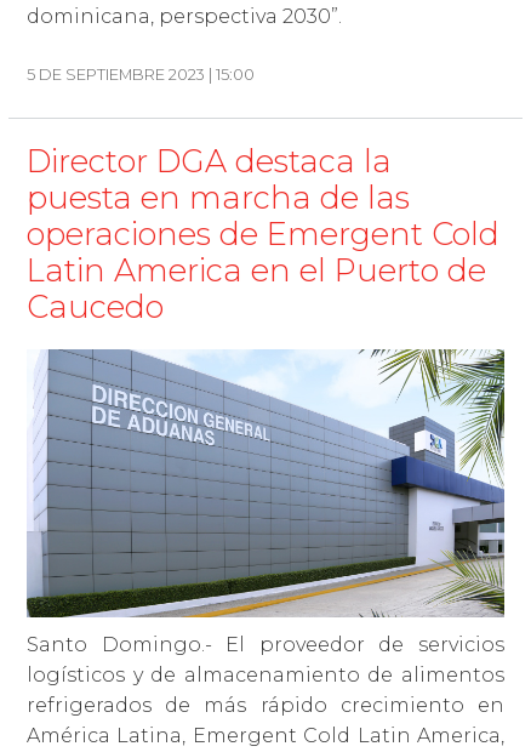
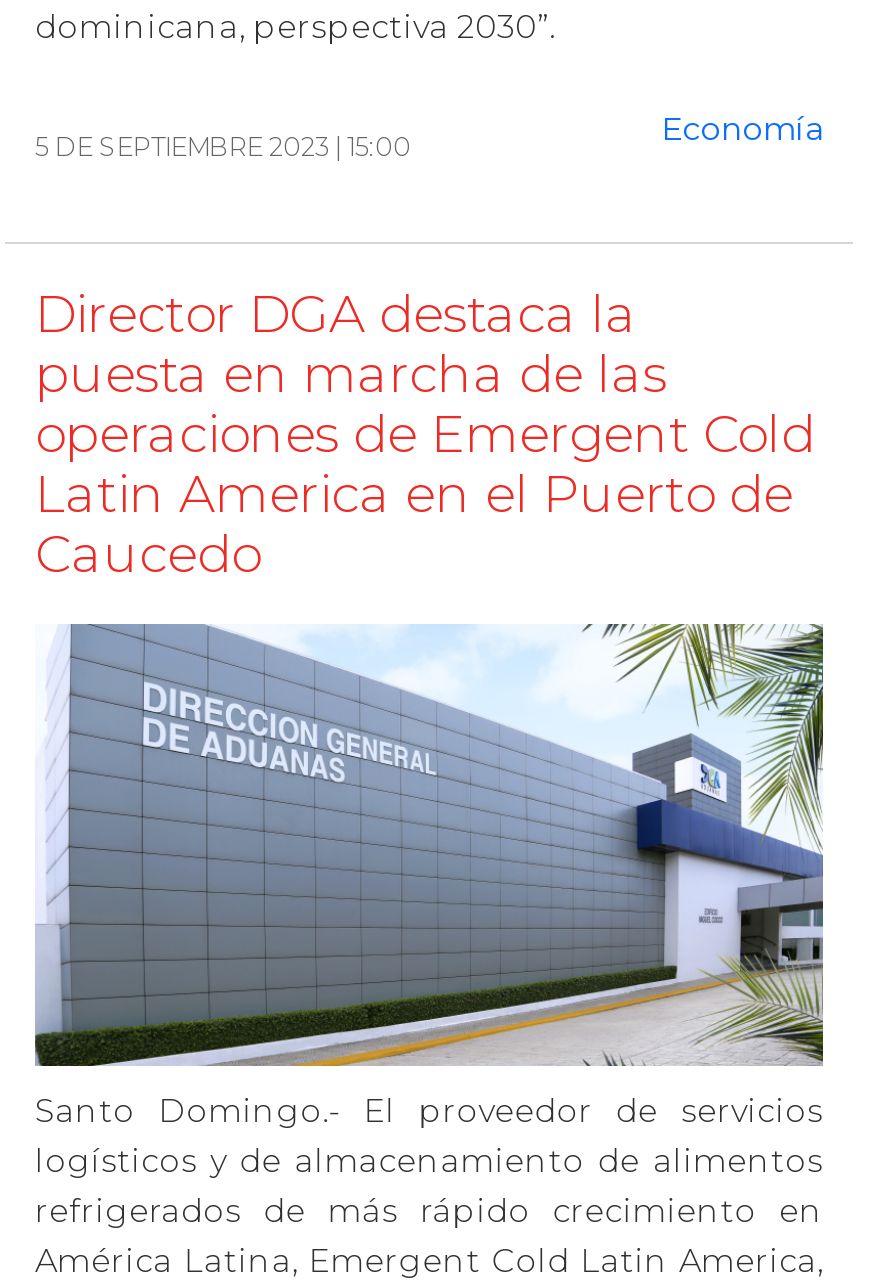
none -> [661,109,823,147] Economía

